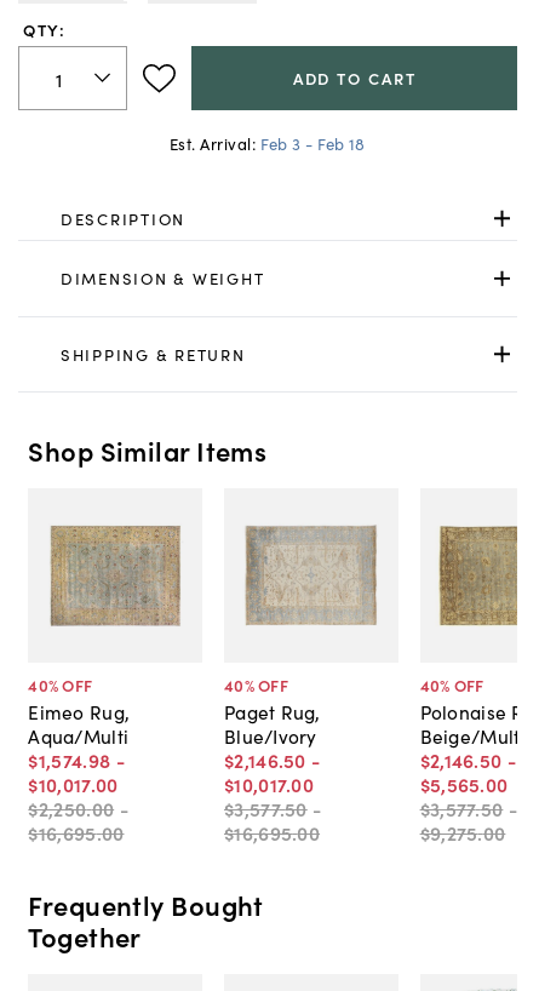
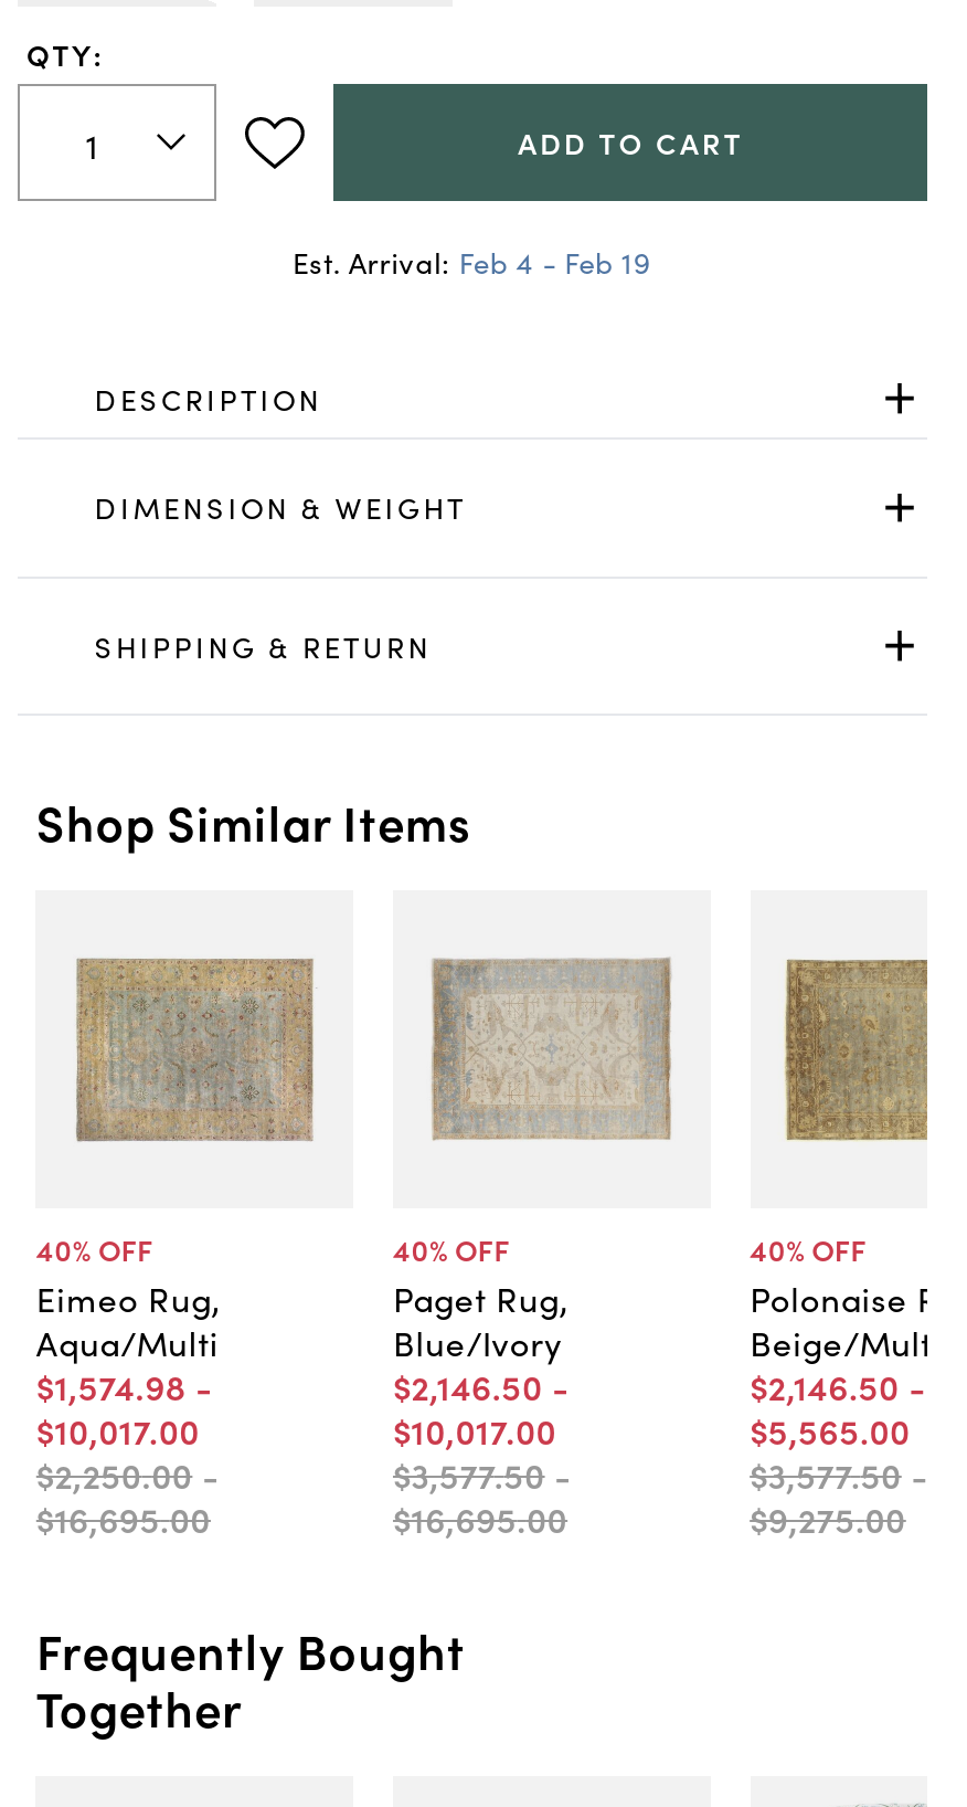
[170,132,366,155] Est. Arrival: Feb 3 - Feb 18 -> [293,240,652,282] Est. Arrival: Feb 4 - Feb 19

